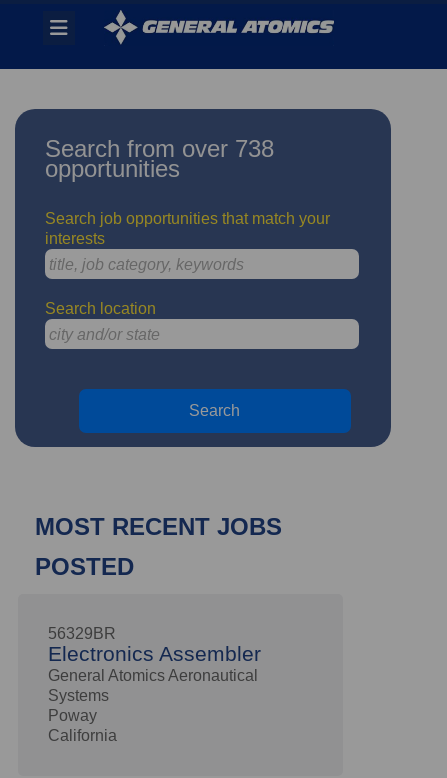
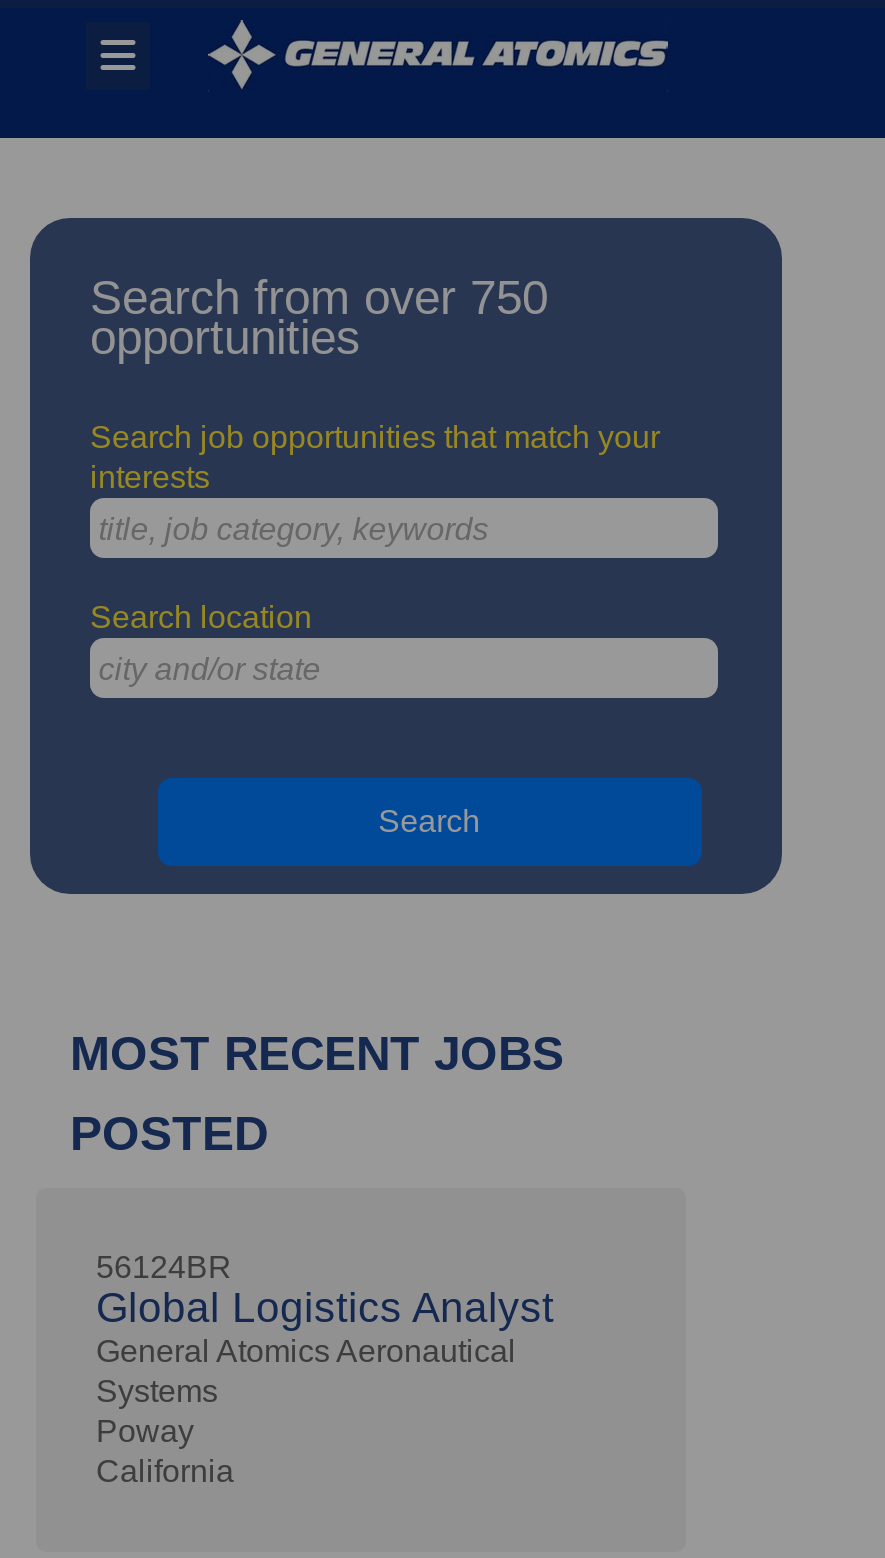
[45,135,274,162] Search from over 738 -> [90,270,548,324] Search from over 750
[48,625,261,665] 56329BR | Electronics Assembler -> [96,1250,554,1330] 56124BR | Global Logistics Analyst

